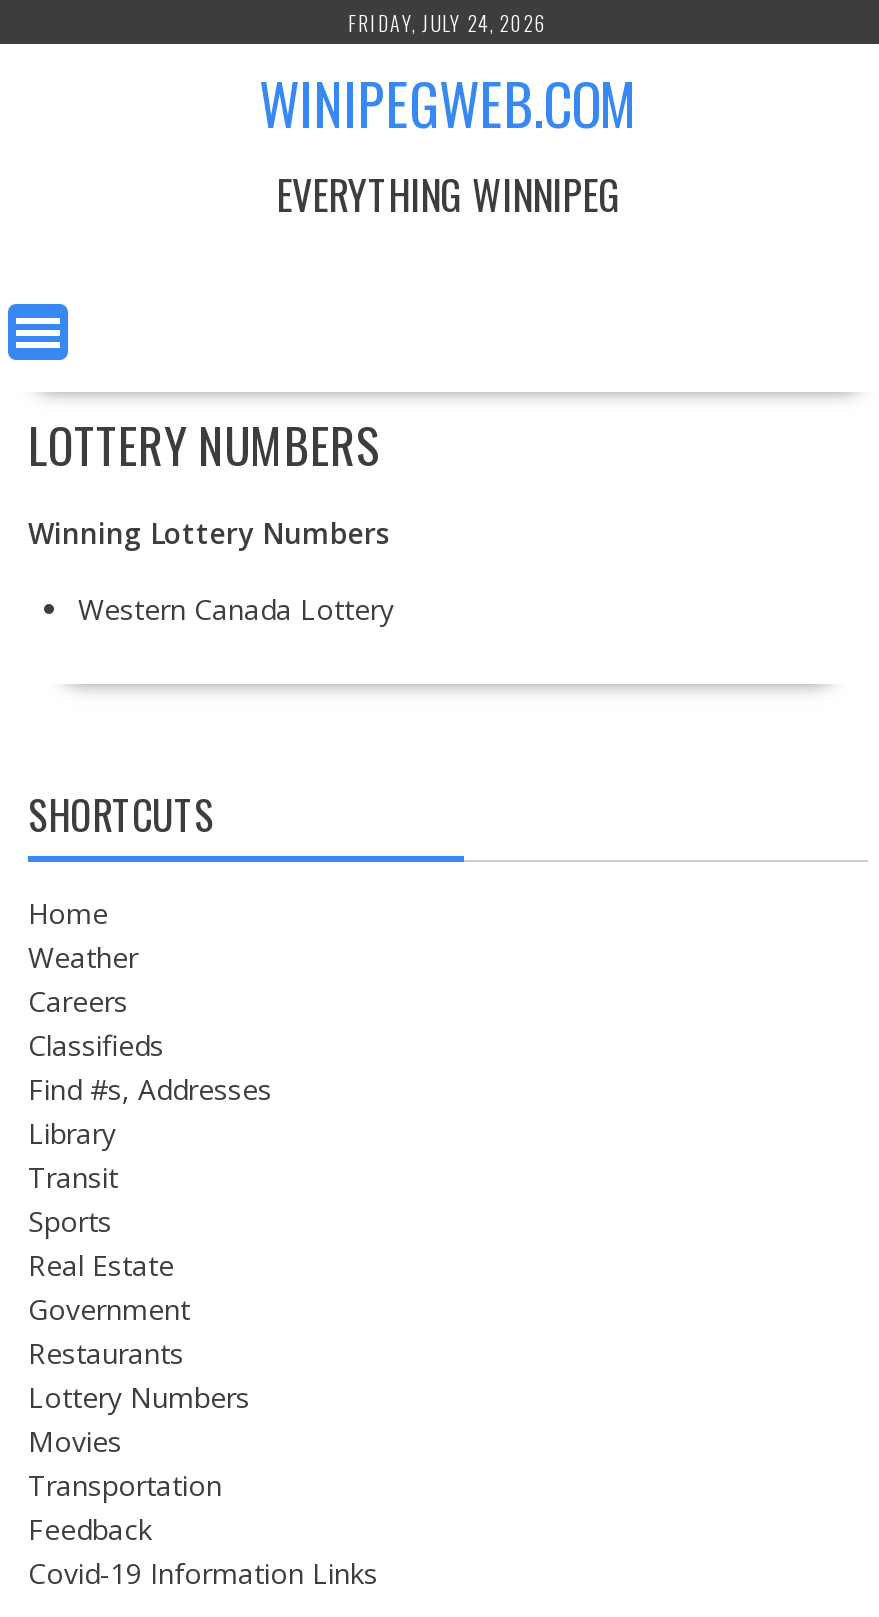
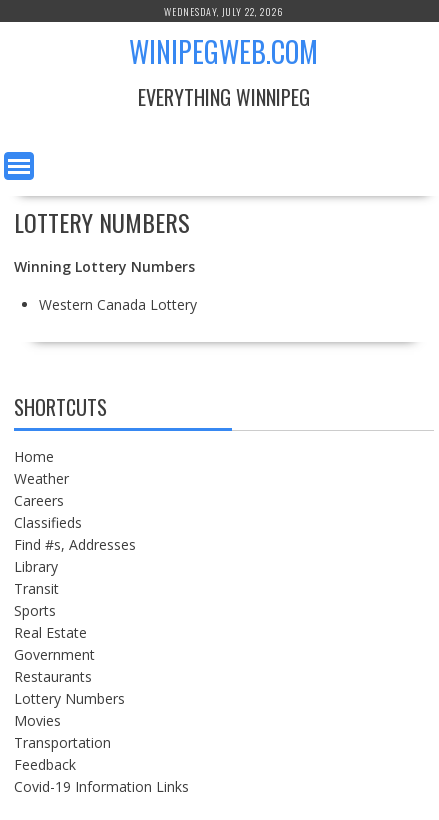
[348,8,548,38] FRIDAY, JULY 24, 2026 -> [164,4,284,19] WEDNESDAY, JULY 22, 2026

